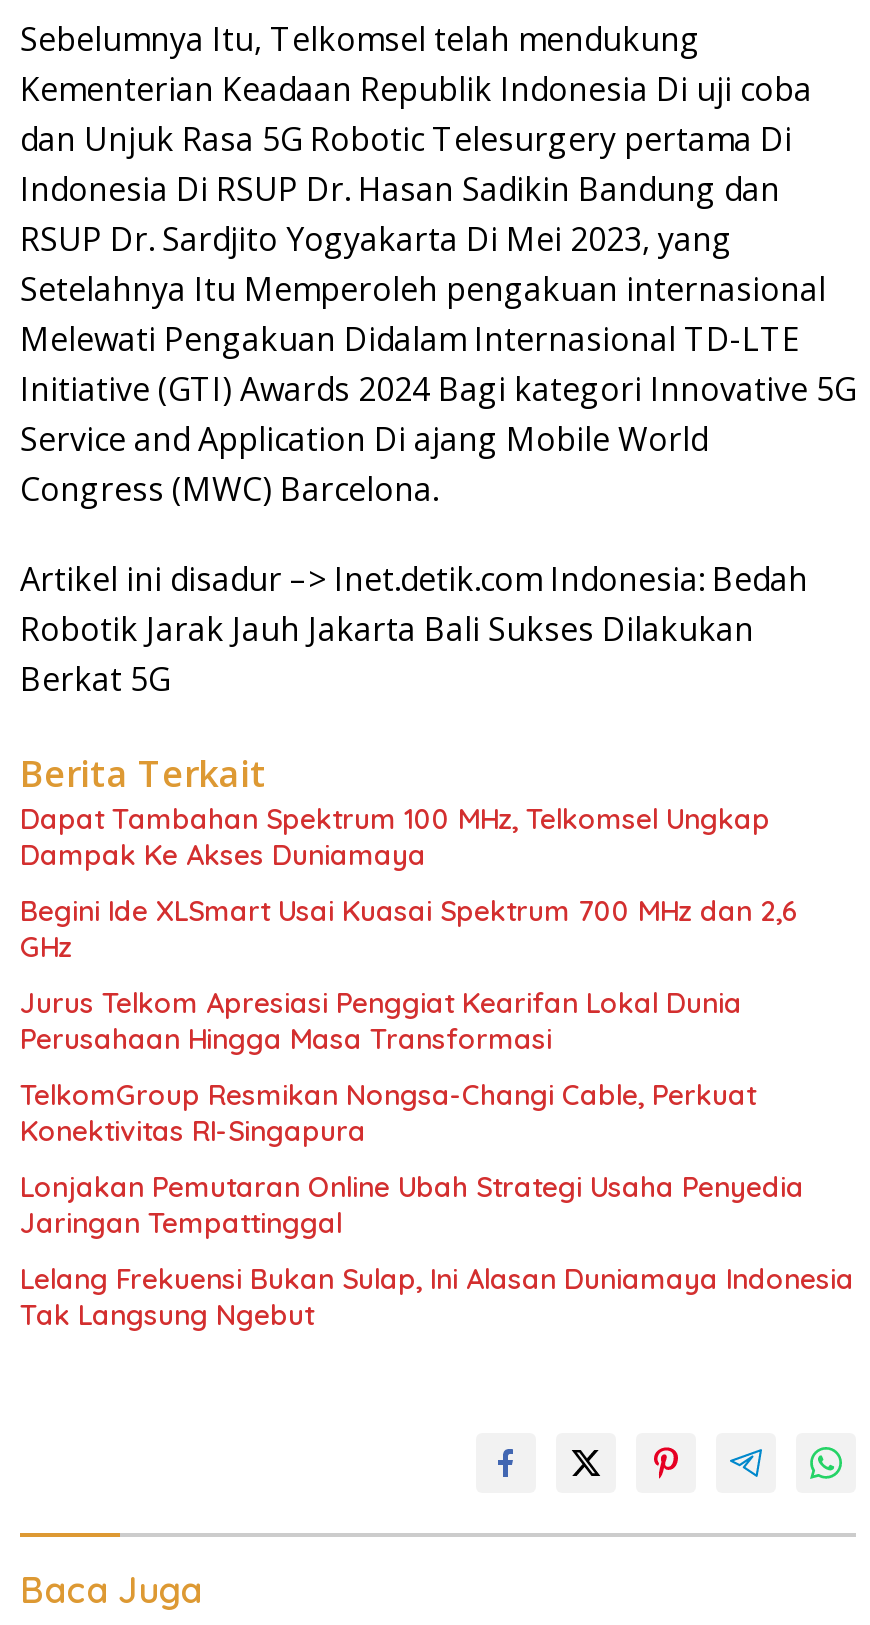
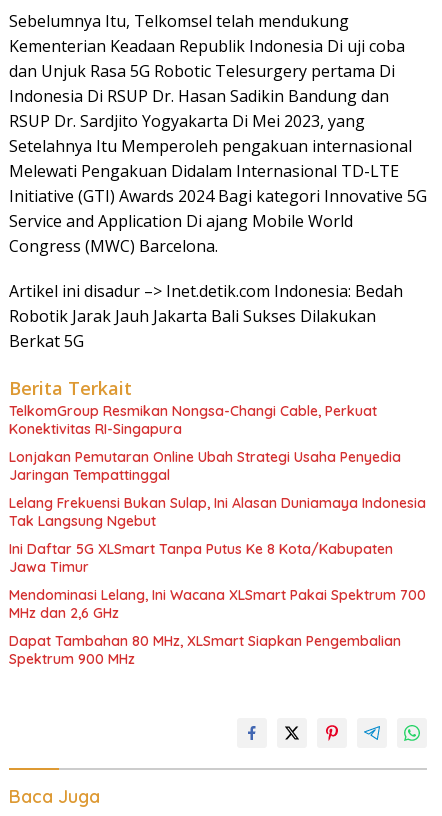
[20,802,798,1058] Dapat Tambahan Spektrum 100 MHz, Telkomsel Ungkap | Dampak Ke Akses Duniamaya | Begini Ide XLSmart Usai Kuasai Spektrum 700 MHz dan 2,6 | GHz | Jurus Telkom Apresiasi Penggiat Kearifan Lokal Dunia | Perusahaan Hingga Masa Transformasi -> none
moved [20,1078,854,1334] -> [9,402,426,530]: TelkomGroup Resmikan Nongsa-Changi Cable, Perkuat | Konektivitas RI-Singapura | Lonjakan Pemutaran Online Ubah Strategi Usaha Penyedia | Jaringan Tempattinggal | Lelang Frekuensi Bukan Sulap, Ini Alasan Duniamaya Indonesia | Tak Langsung Ngebut
none -> [9,540,426,668] Ini Daftar 5G XLSmart Tanpa Putus Ke 8 Kota/Kabupaten | Jawa Timur | Mendominasi Lelang, Ini Wacana XLSmart Pakai Spektrum 700 | MHz dan 2,6 GHz | Dapat Tambahan 80 MHz, XLSmart Siapkan Pengembalian | Spektrum 900 MHz

